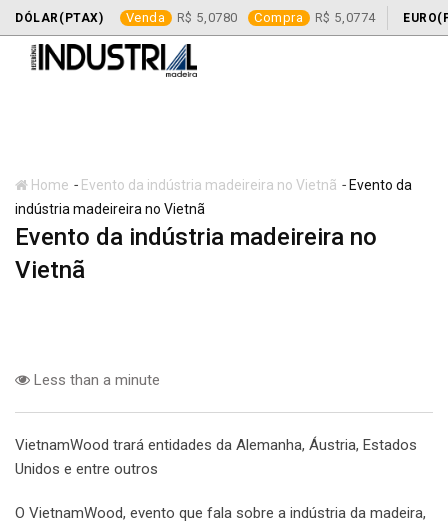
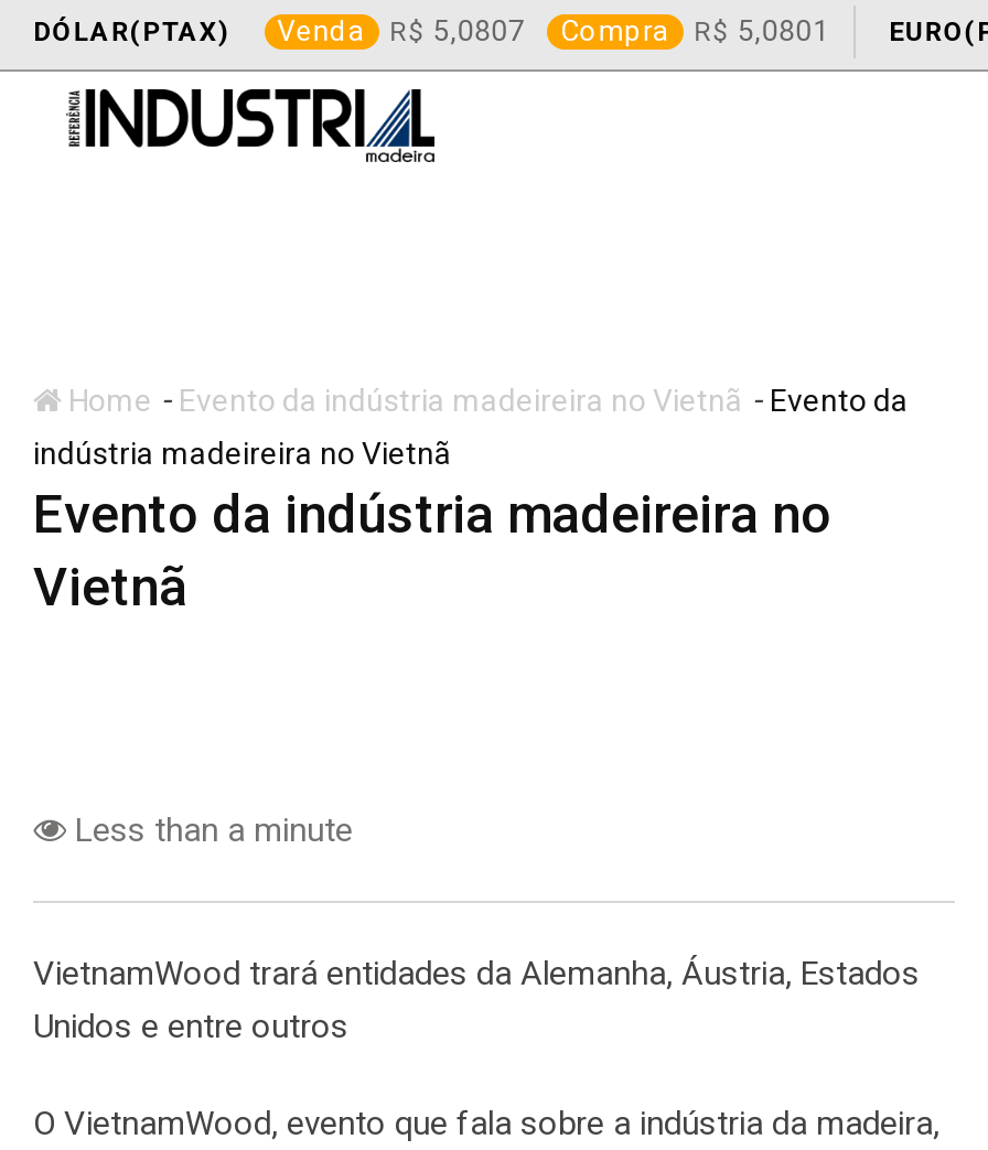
[196,10,304,25] 5,0780 Compra -> [433,14,670,47] 5,0807 Compra
[334,10,376,25] 5,0774 -> [738,14,829,47] 5,0801

